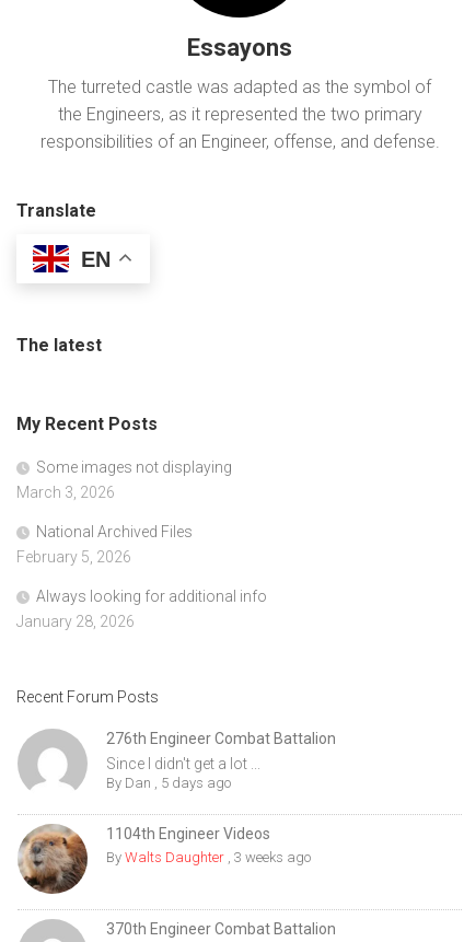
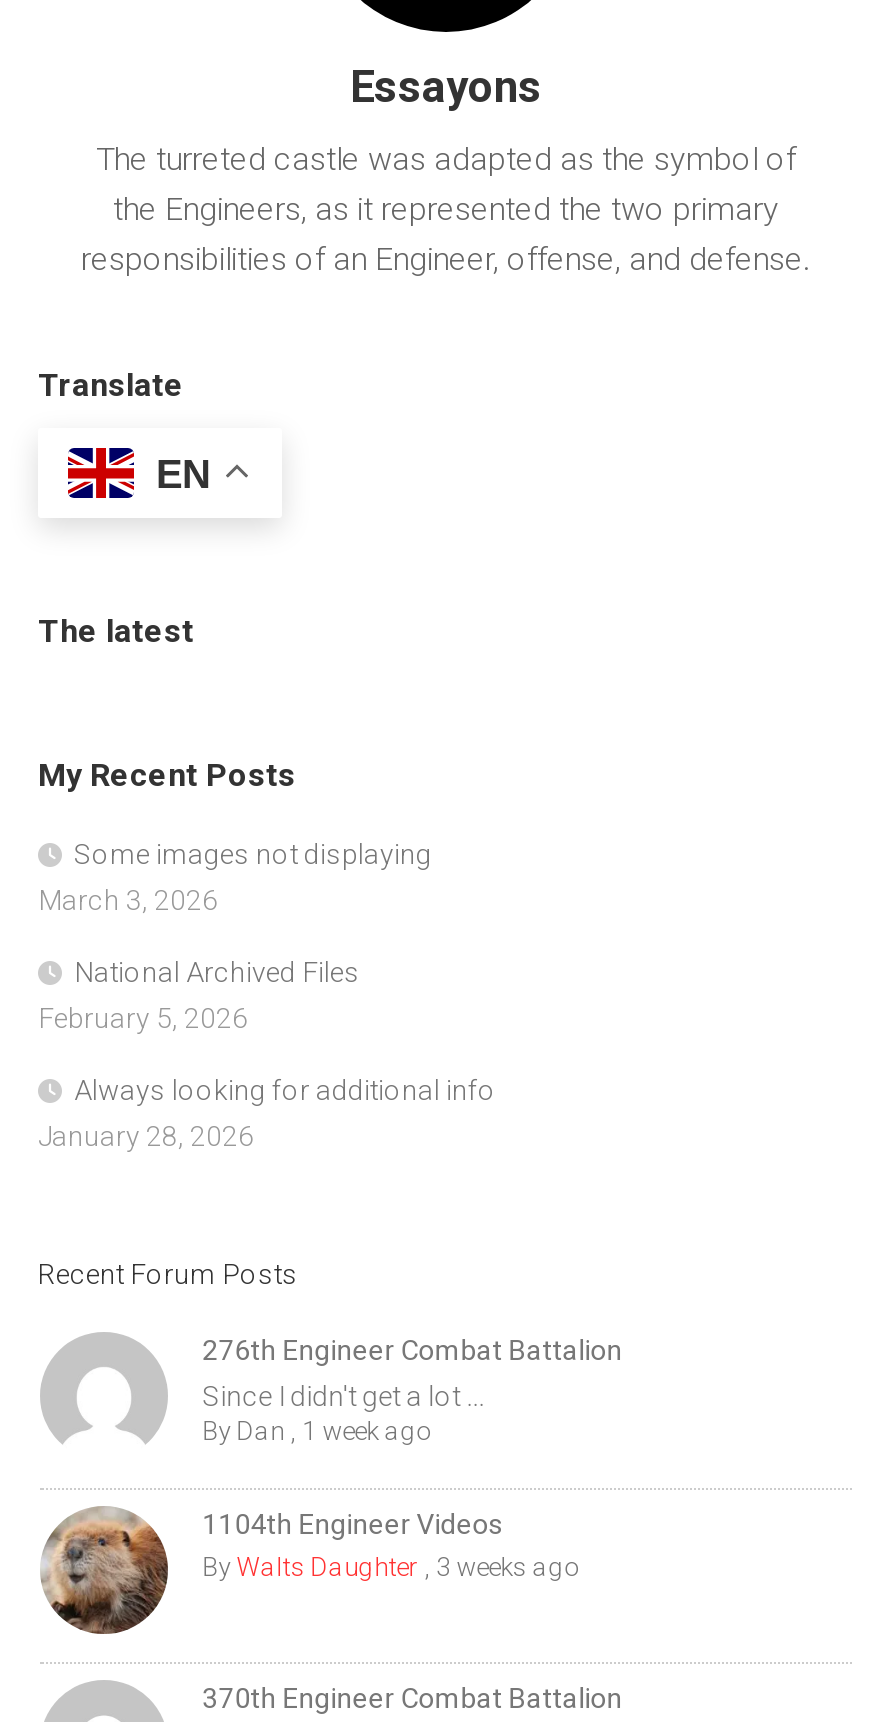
[106,774,231,791] By Dan, 5 days ago -> [202,1416,428,1446] By Dan, 1 week ago

